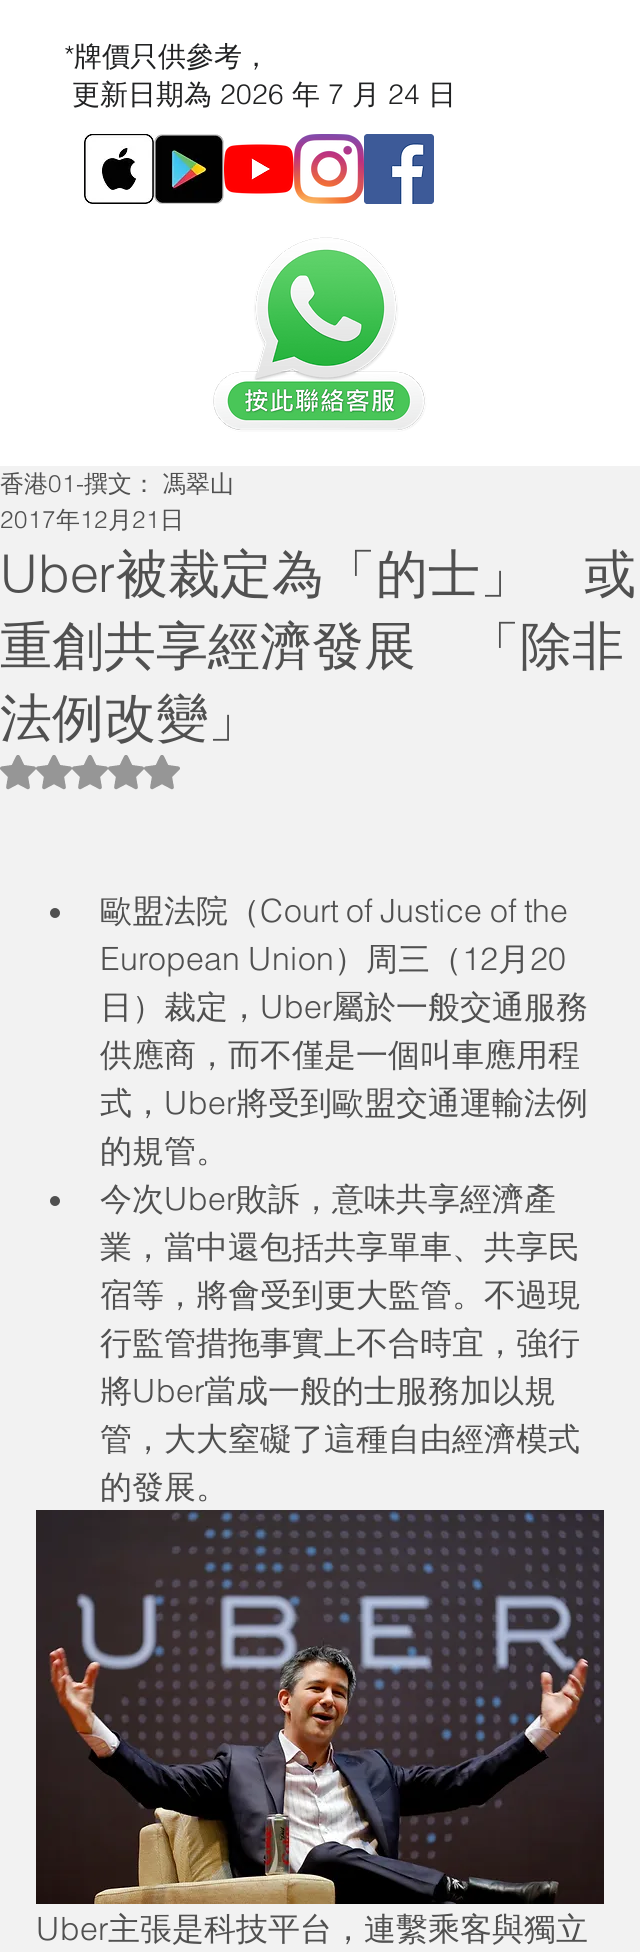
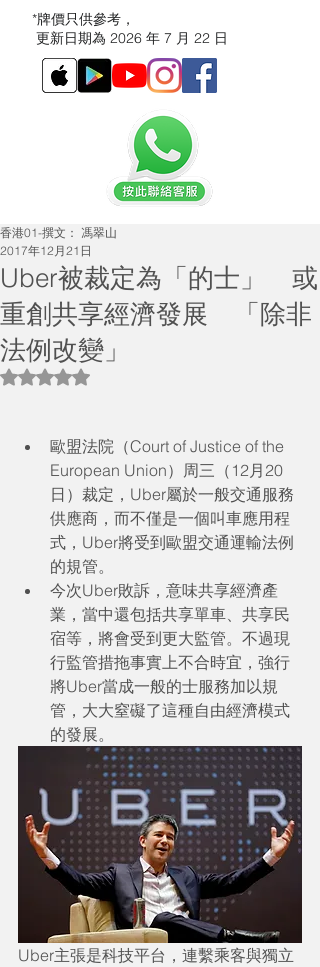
[64,76,456,112] 更新日期為 2026 年 7 月 24 日 -> [32,29,228,47] 更新日期為 2026 年 7 月 22 日

